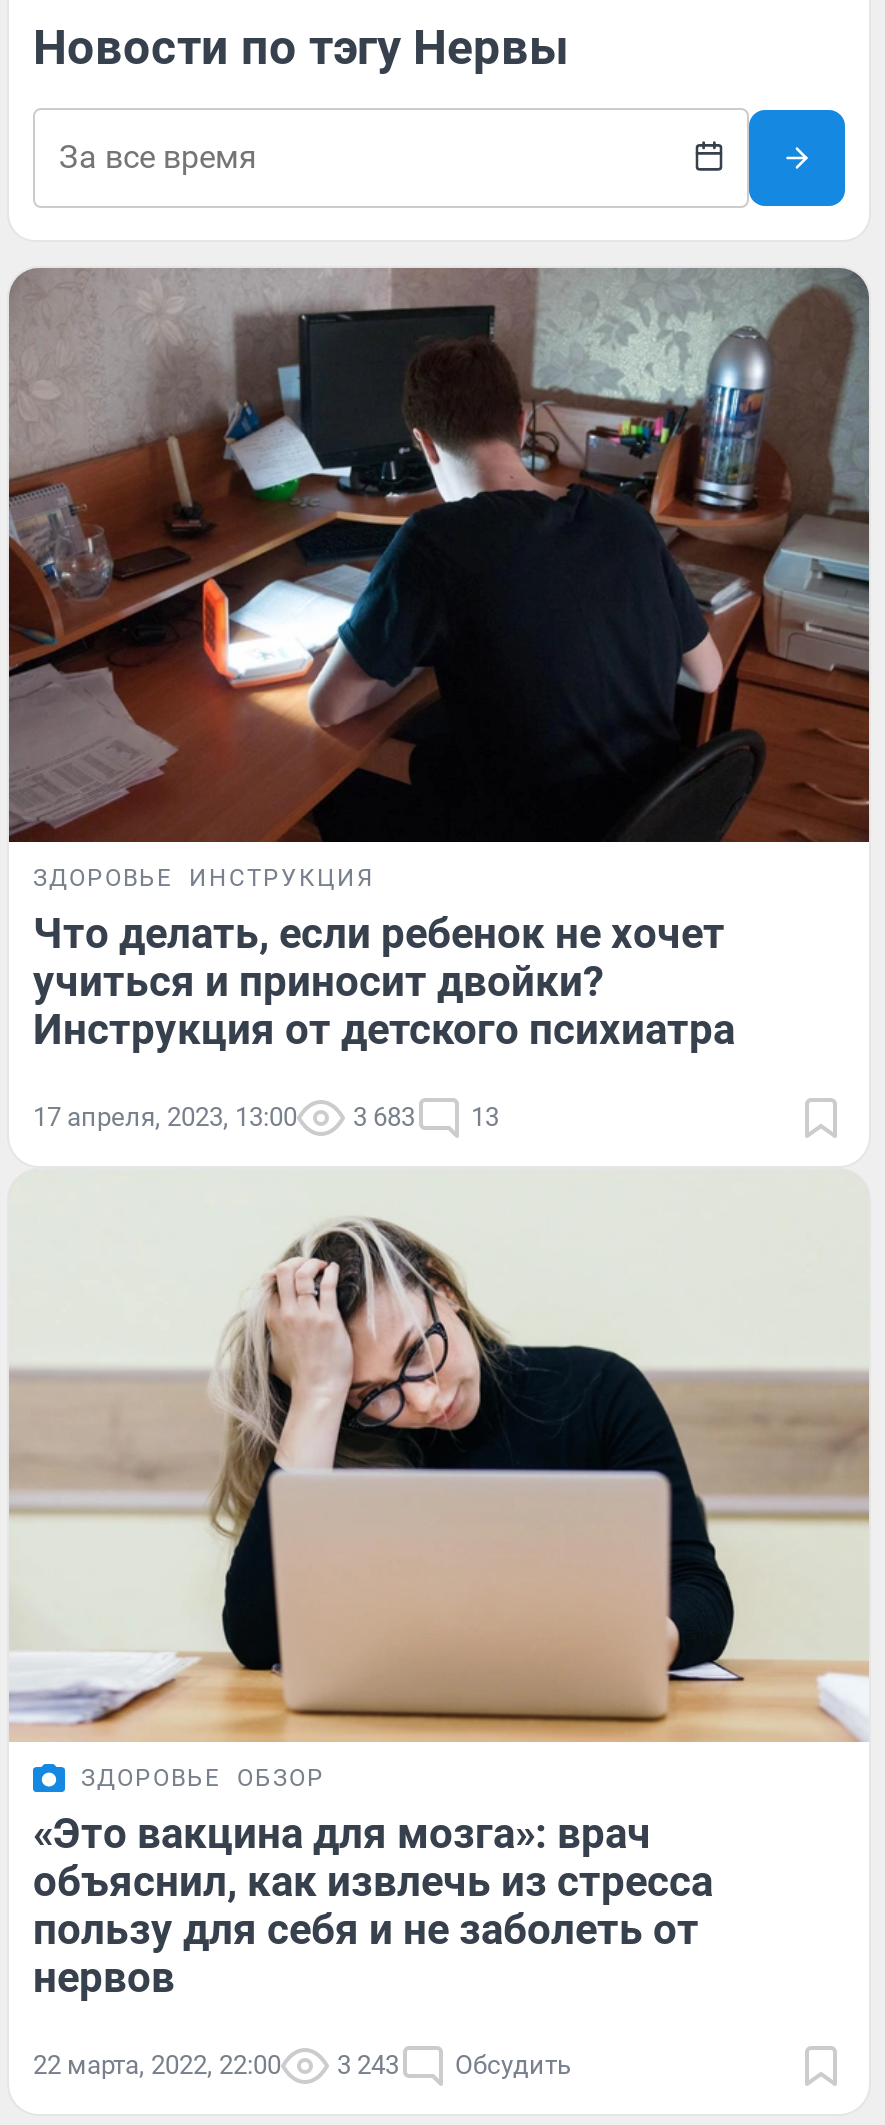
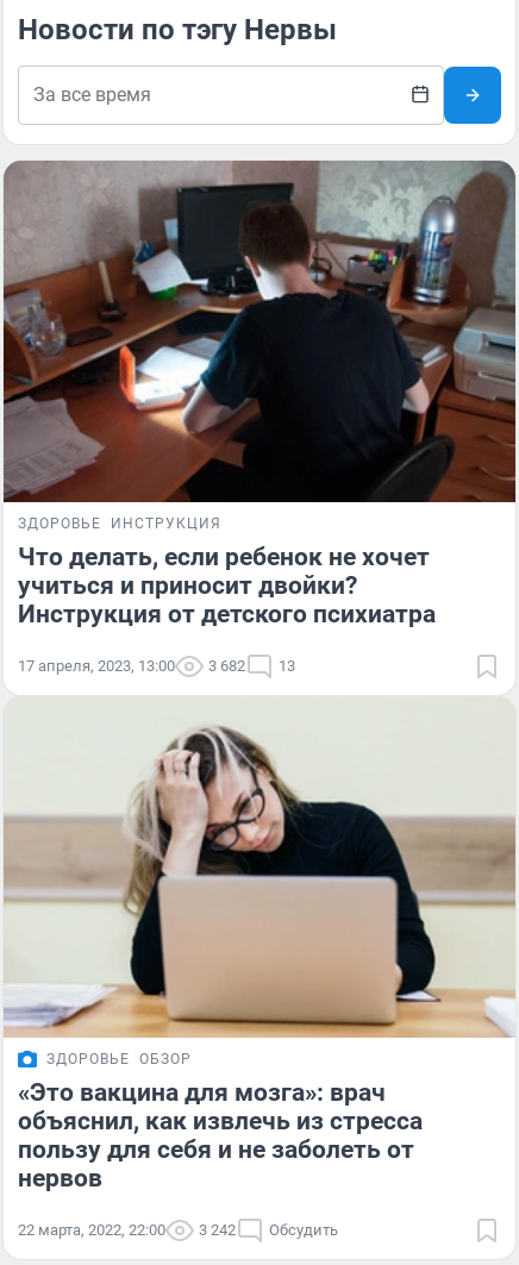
[33,1101,499,1131] 17 апреля, 2023, 13:00 3 683 13 -> [18,657,295,674] 17 апреля, 2023, 13:00 3 682 13
[33,2051,571,2081] 22 марта, 2022, 22:00 3 243 Обсудить -> [18,1221,338,1239] 22 марта, 2022, 22:00 3 242 Обсудить

